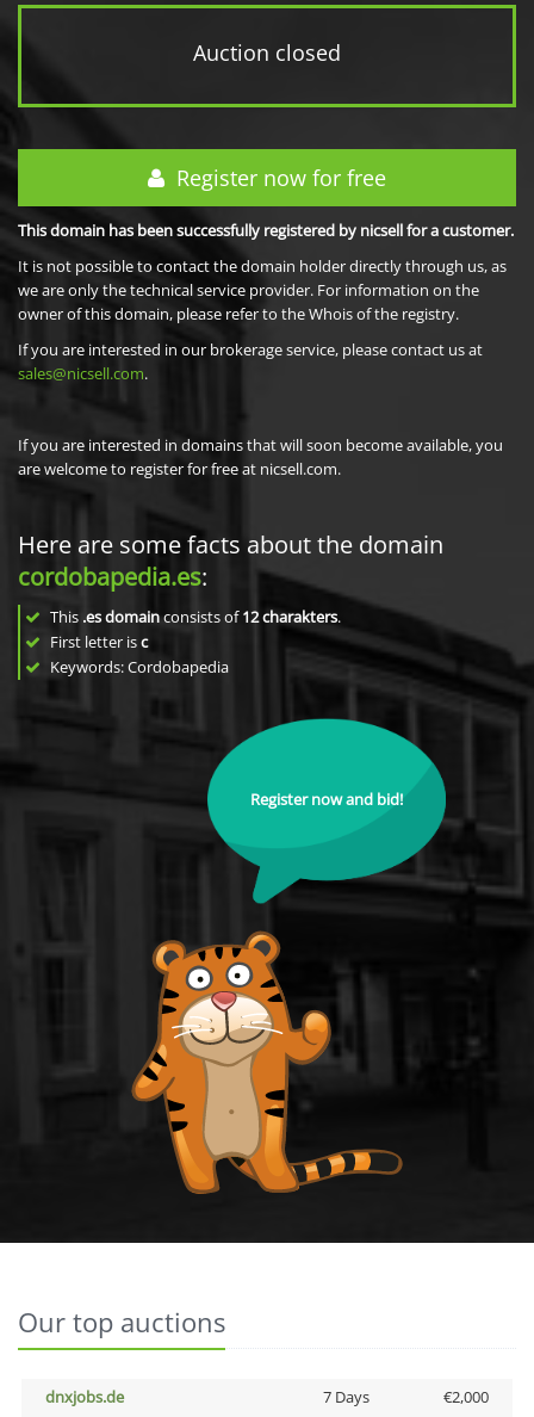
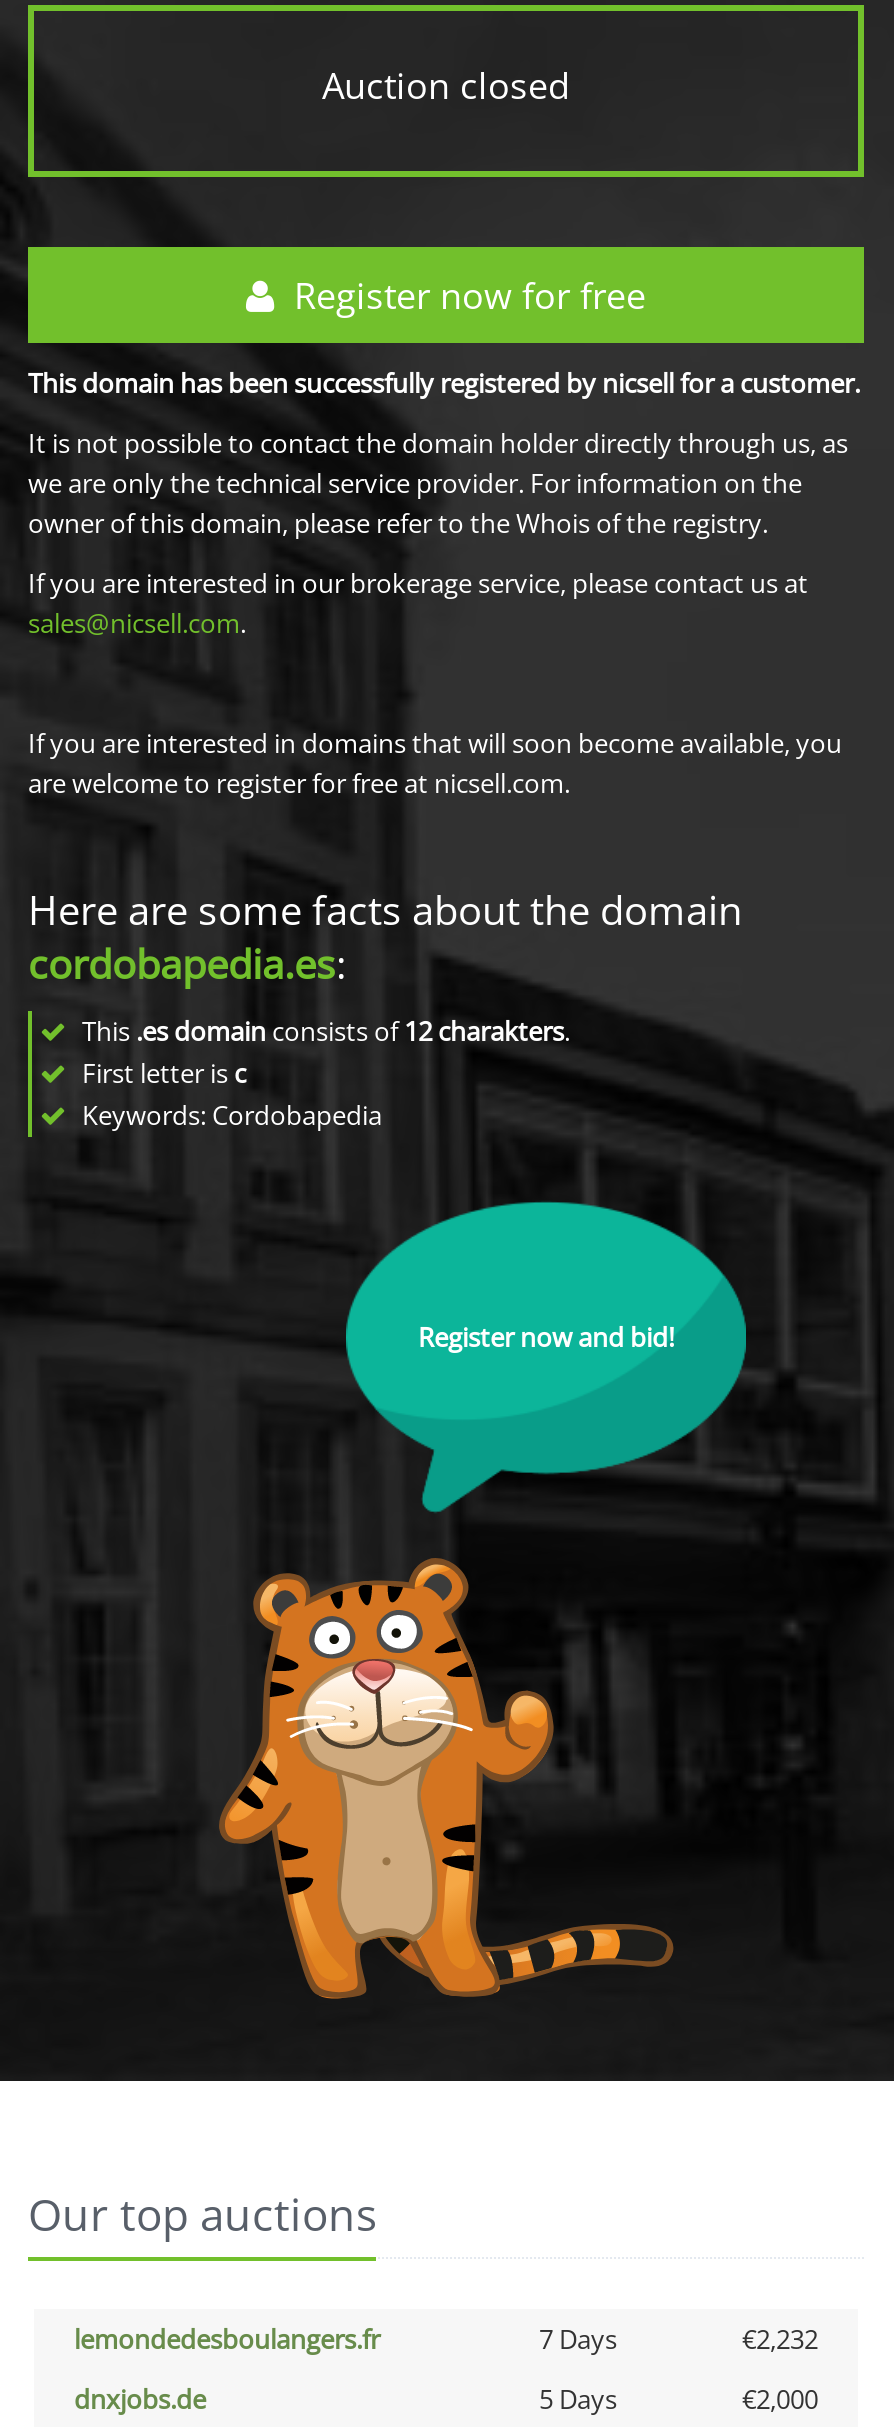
none -> [74,2321,818,2357] lemondedesboulangers.fr | 7 Days | €2,232
[322,1386,369,1407] 7 Days -> [539,2381,617,2417] 5 Days

